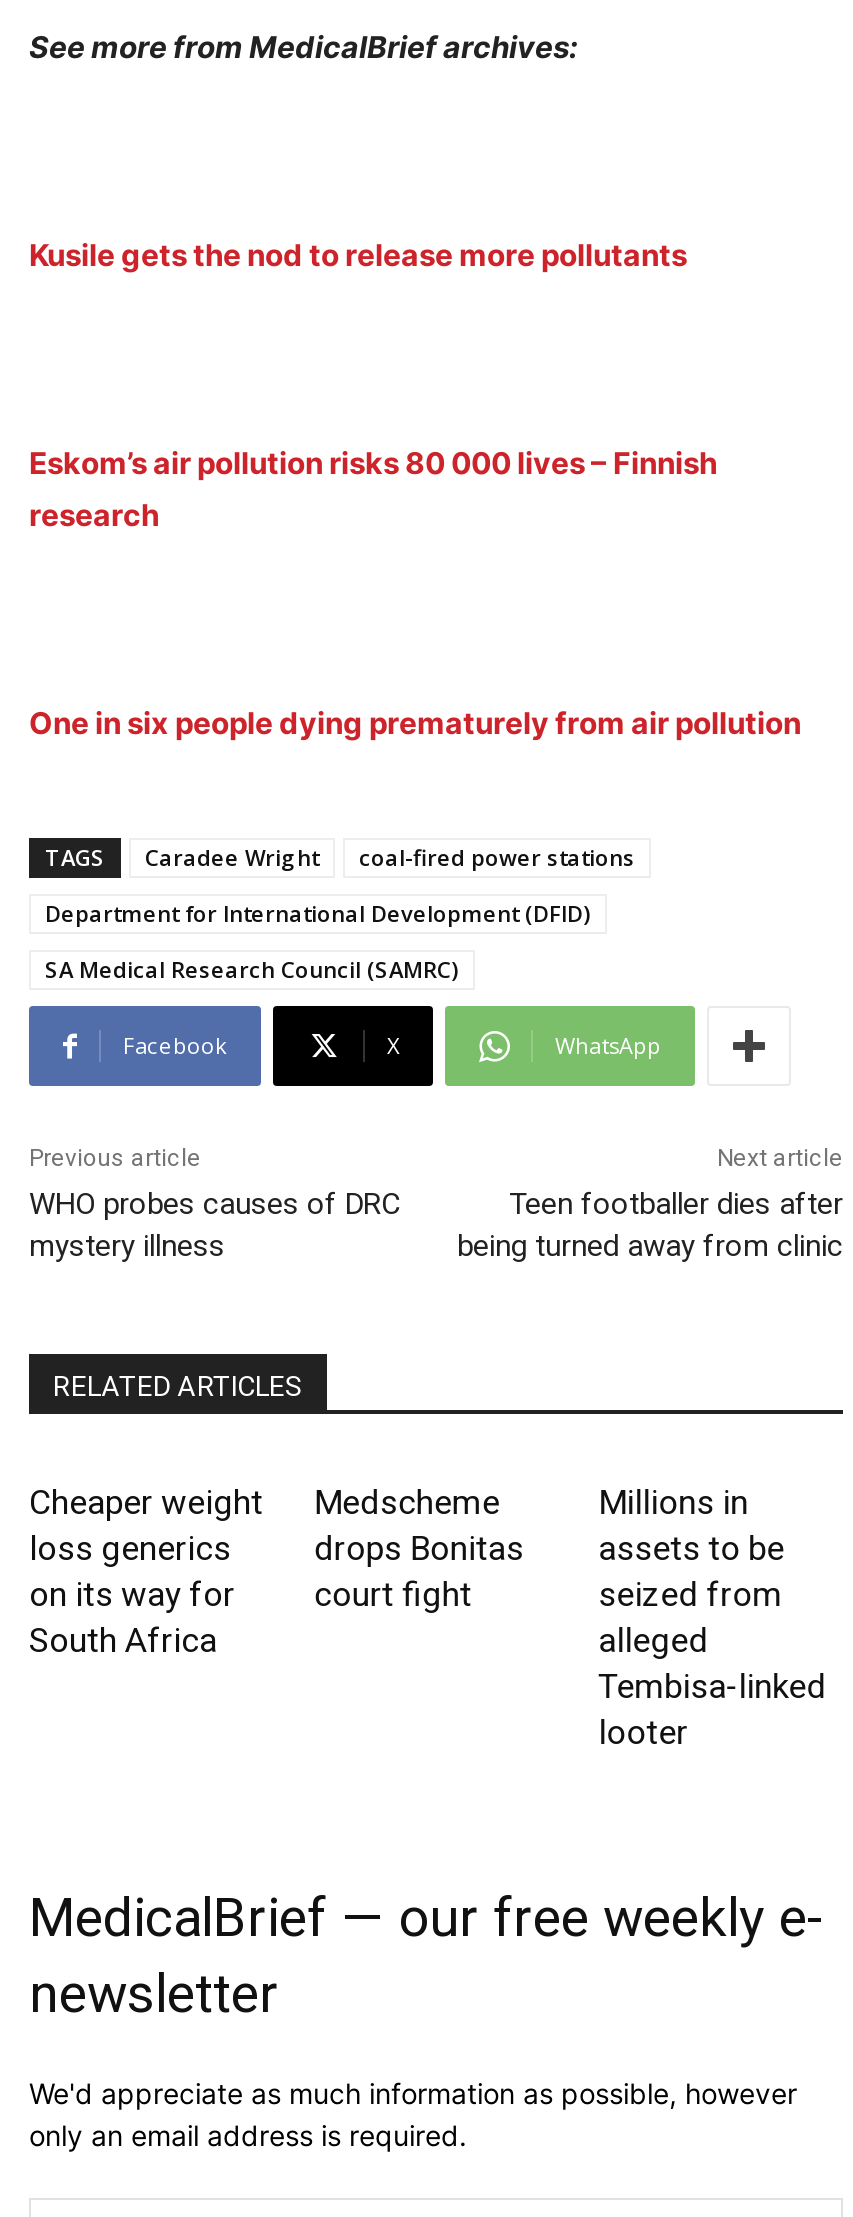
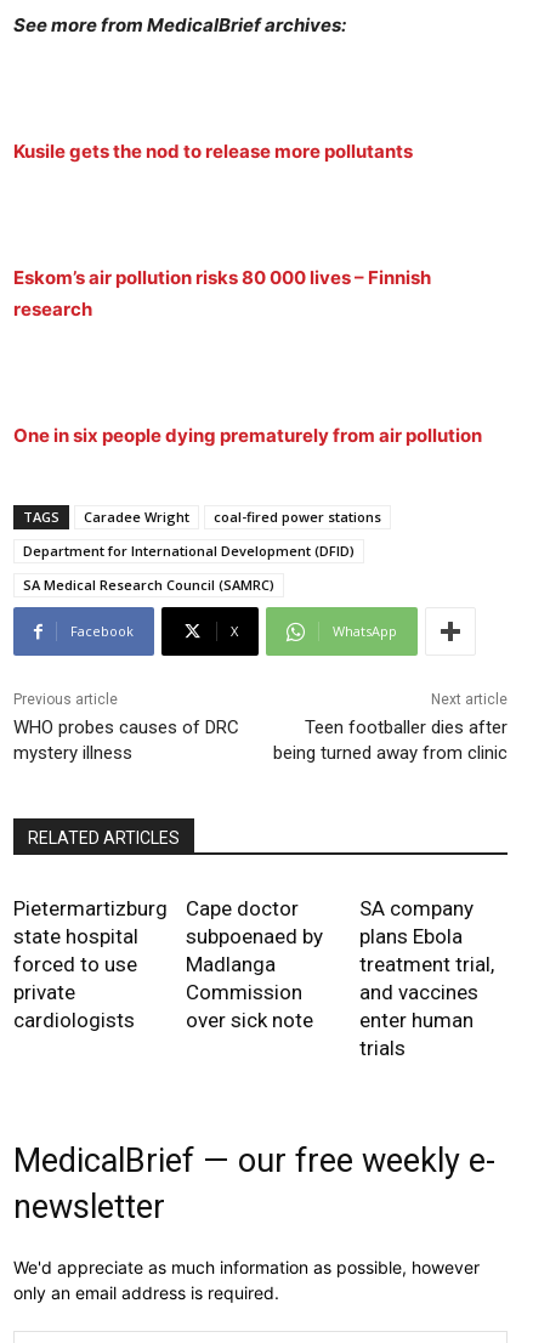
[29,1482,263,1660] Cheaper weight | loss generics | on its way for | South Africa -> [13,896,168,1032] Pietermartizburg | state hospital | forced to use | private | cardiologists
[314,1482,524,1614] Medscheme | drops Bonitas | court fight -> [186,896,323,1032] Cape doctor | subpoenaed by | Madlanga | Commission | over sick note
[598,1482,826,1752] Millions in | assets to be | seized from | alleged | Tembisa-linked | looter -> [359,896,494,1060] SA company | plans Ebola | treatment trial, | and vaccines | enter human | trials

